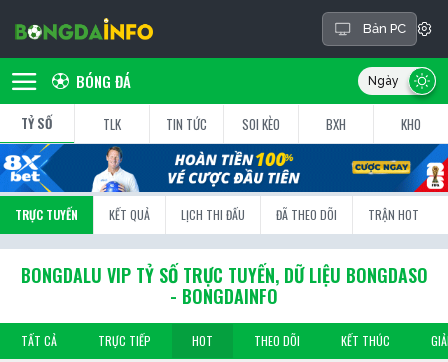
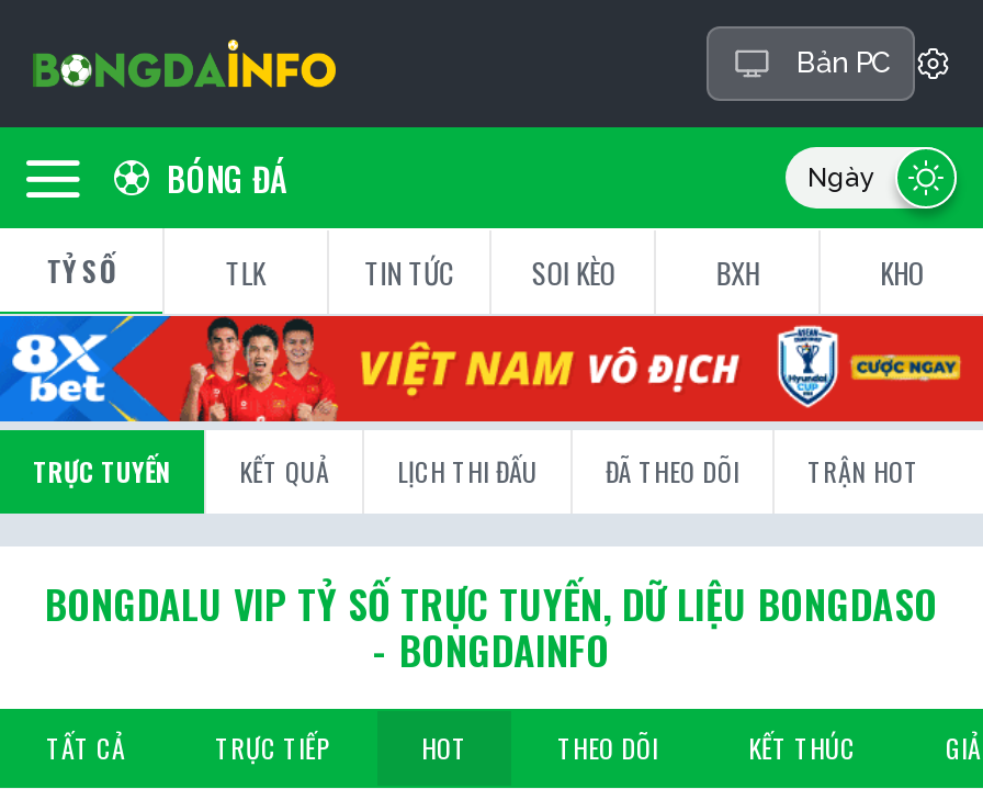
[3,143,445,193] [image] -> [9,314,976,424] [image]

